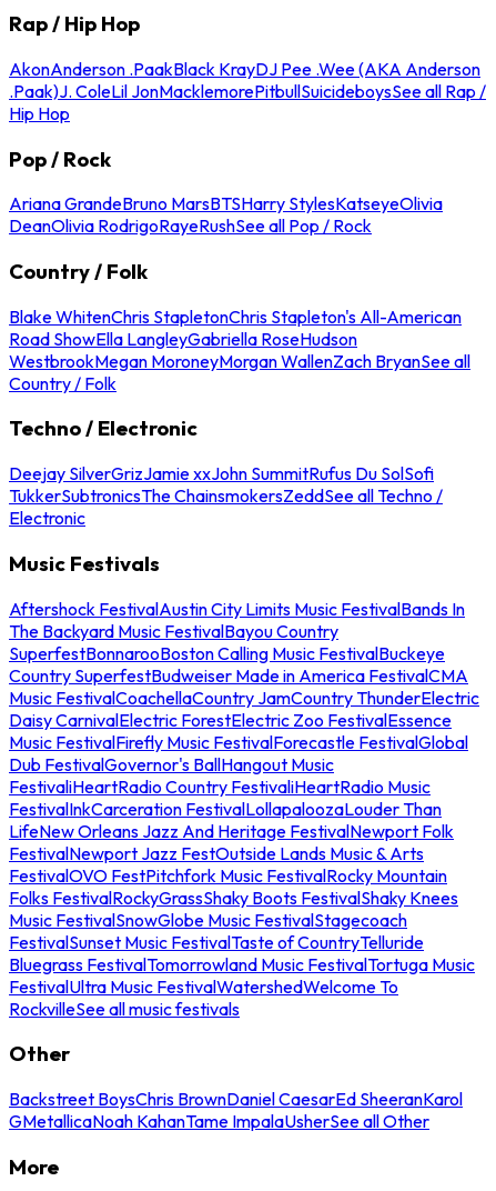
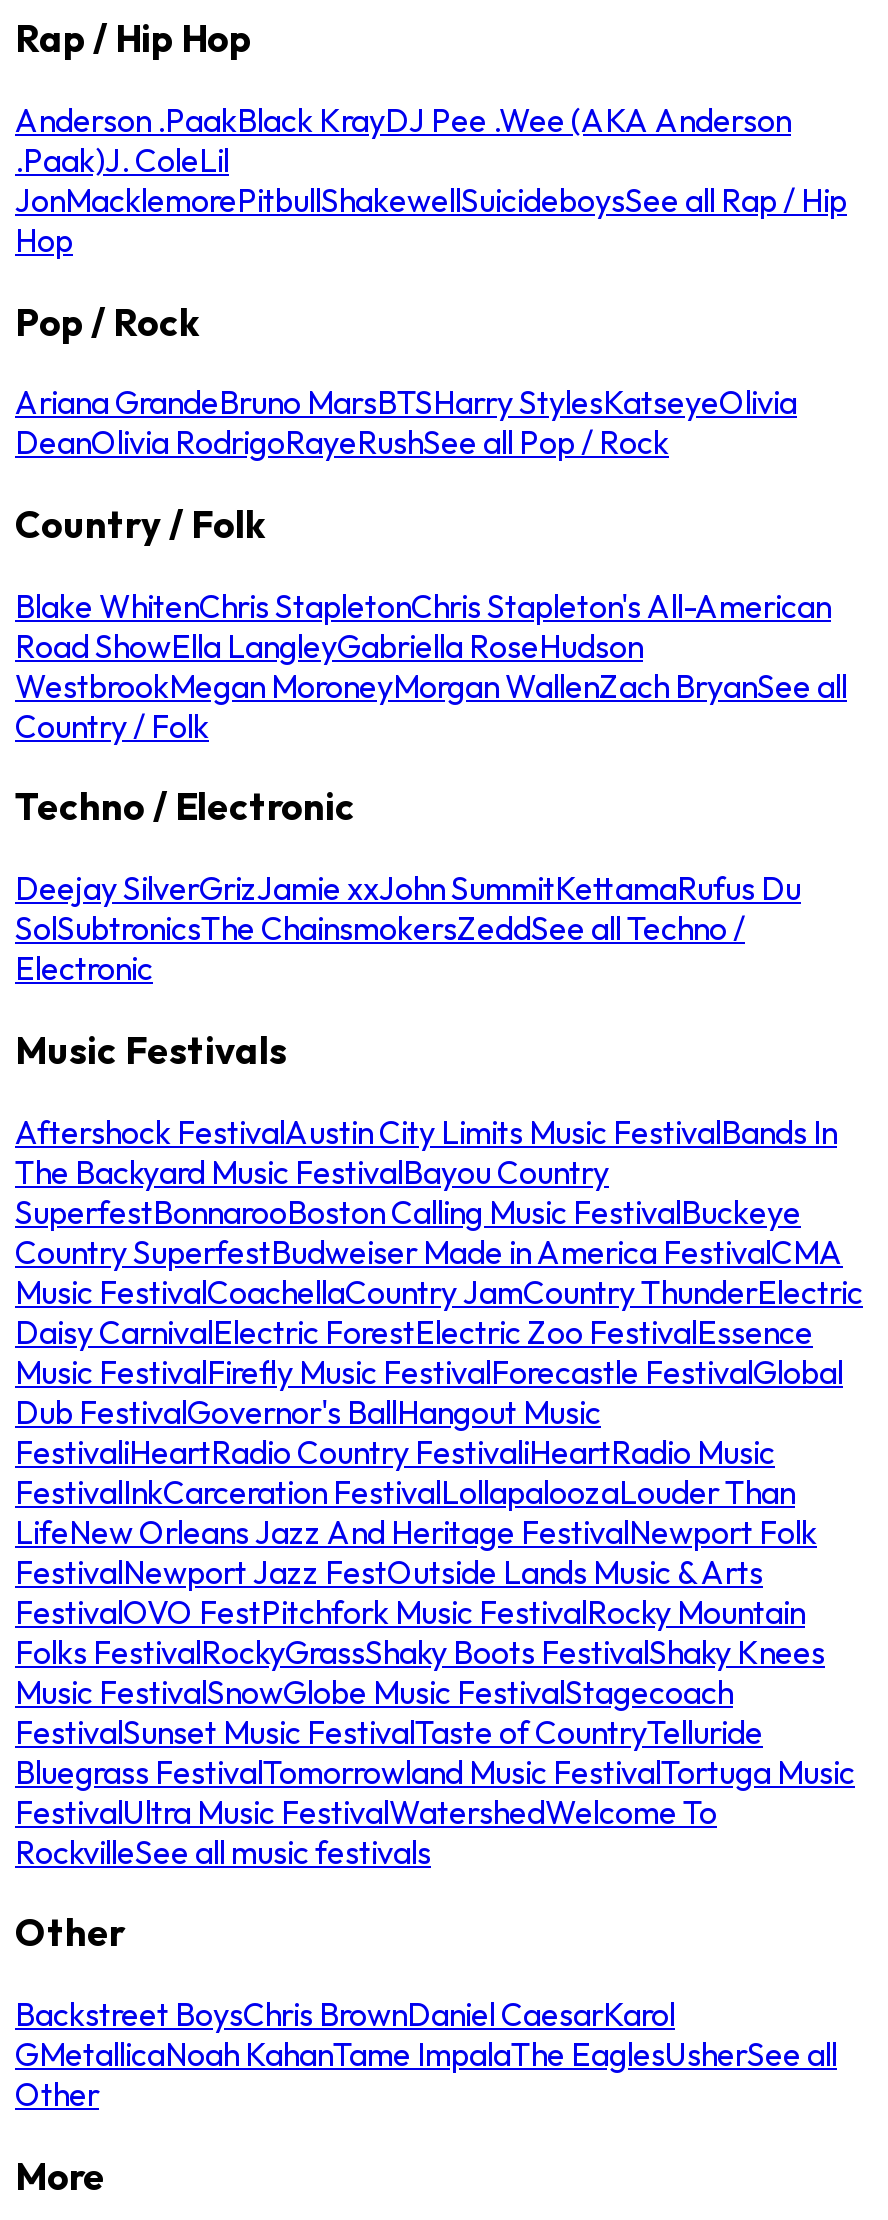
[9,58,486,124] AkonAnderson .PaakBlack KrayDJ Pee .Wee (AKA Anderson | .Paak)J. ColeLil JonMacklemorePitbullSuicideboysSee all Rap / | Hip Hop -> [15,100,847,260] Anderson .PaakBlack KrayDJ Pee .Wee (AKA Anderson | .Paak)J. ColeLil | JonMacklemorePitbullShakewellSuicideboysSee all Rap / Hip | Hop
[9,462,443,507] Deejay SilverGrizJamie xxJohn SummitRufus Du SolSofi | TukkerSubtronicsThe ChainsmokersZeddSee all Techno / -> [15,868,801,948] Deejay SilverGrizJamie xxJohn SummitKettamaRufus Du | SolSubtronicsThe ChainsmokersZeddSee all Techno /
[9,1088,463,1132] Backstreet BoysChris BrownDaniel CaesarEd SheeranKarol | GMetallicaNoah KahanTame ImpalaUsherSee all Other -> [15,1994,837,2114] Backstreet BoysChris BrownDaniel CaesarKarol | GMetallicaNoah KahanTame ImpalaThe EaglesUsherSee all | Other

